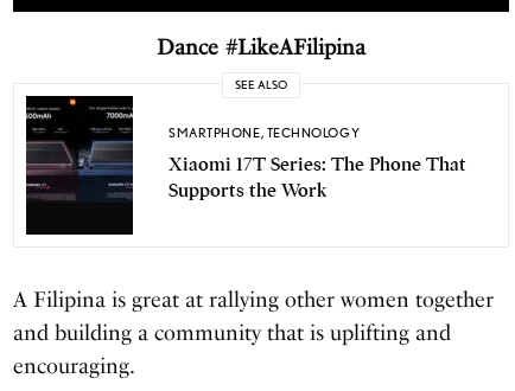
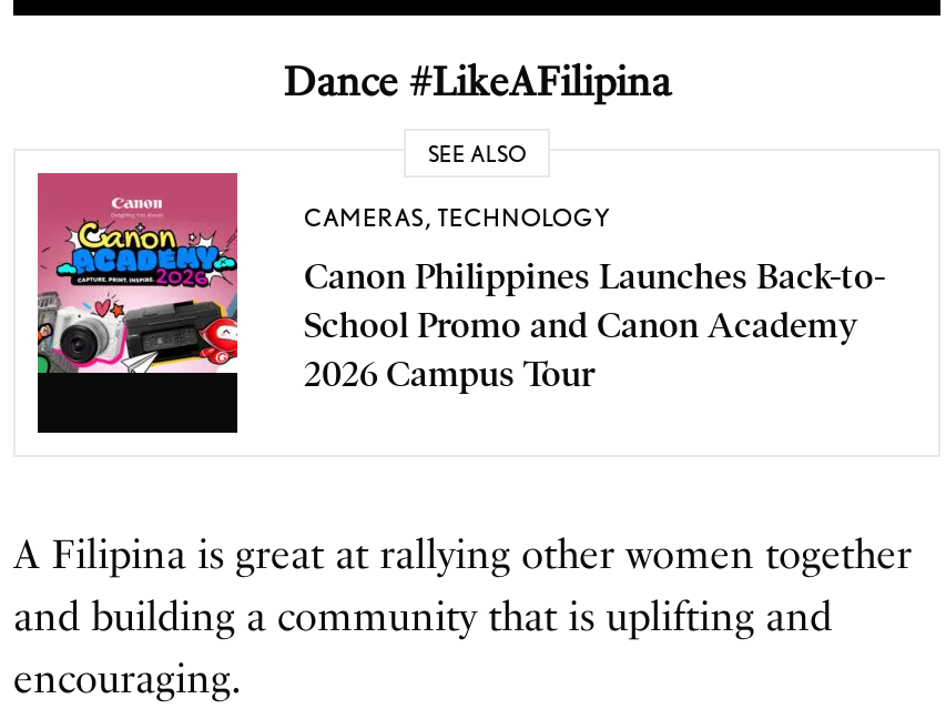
[25,95,360,201] [image] | SMARTPHONE, TECHNOLOGY -> [35,171,611,375] [image] | CAMERAS, TECHNOLOGY
[169,152,466,202] Xiaomi 17T Series: The Phone That | Supports the Work -> [304,257,885,399] Canon Philippines Launches Back-to- | School Promo and Canon Academy | 2026 Campus Tour

